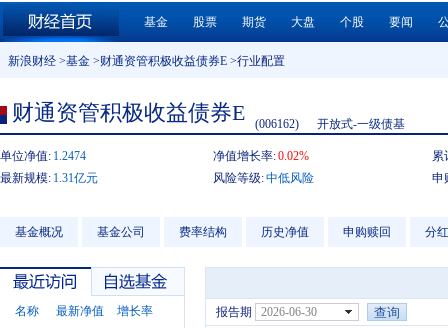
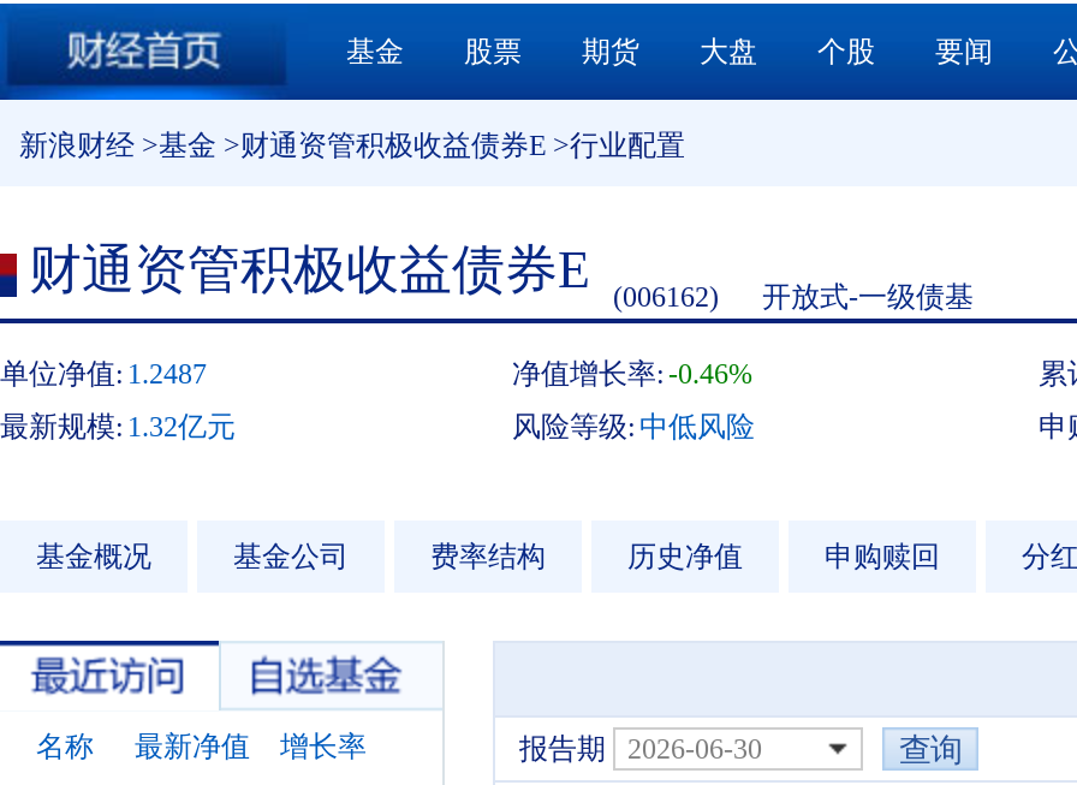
[0,149,86,163] 单位净值: 1.2474 -> [0,357,207,391] 单位净值: 1.2487
[213,149,309,163] 净值增长率: 0.02% -> [512,357,752,391] 净值增长率: -0.46%
[0,171,98,185] 最新规模: 1.31亿元 -> [0,410,236,444] 最新规模: 1.32亿元

